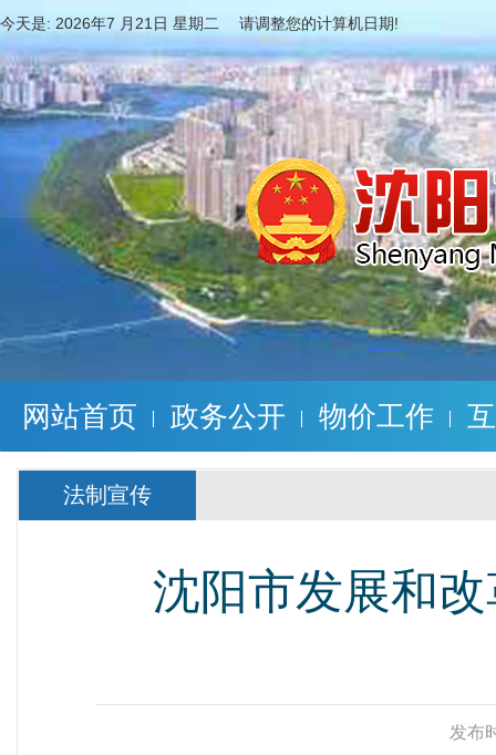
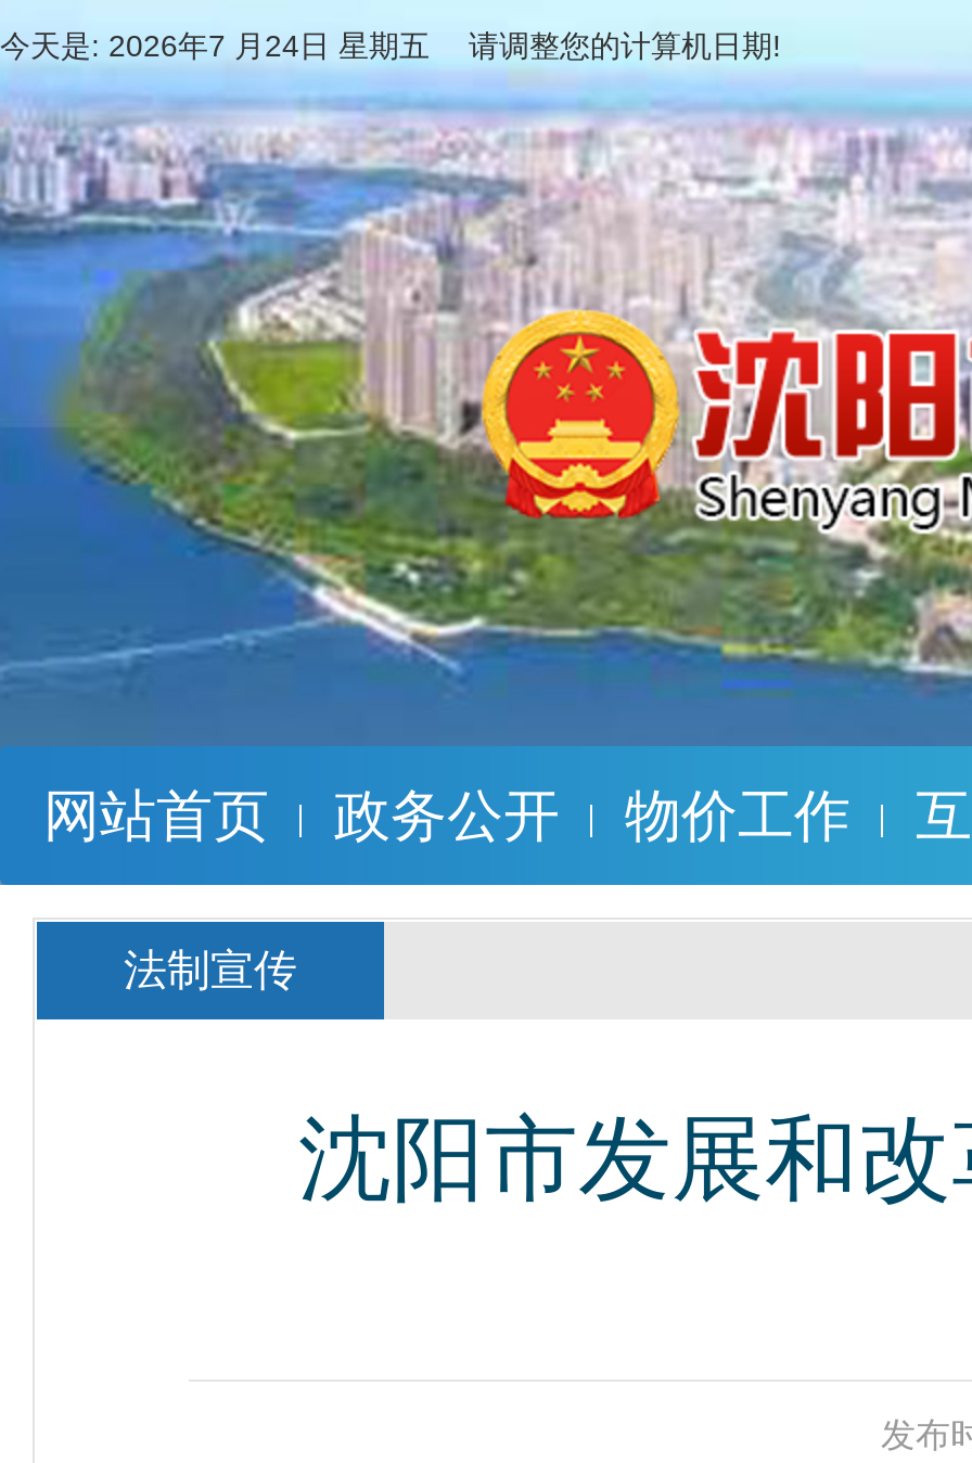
[0,14,399,32] 今天是: 2026年7 月21日 星期二 请调整您的计算机日期! -> [0,28,781,63] 今天是: 2026年7 月24日 星期五 请调整您的计算机日期!

